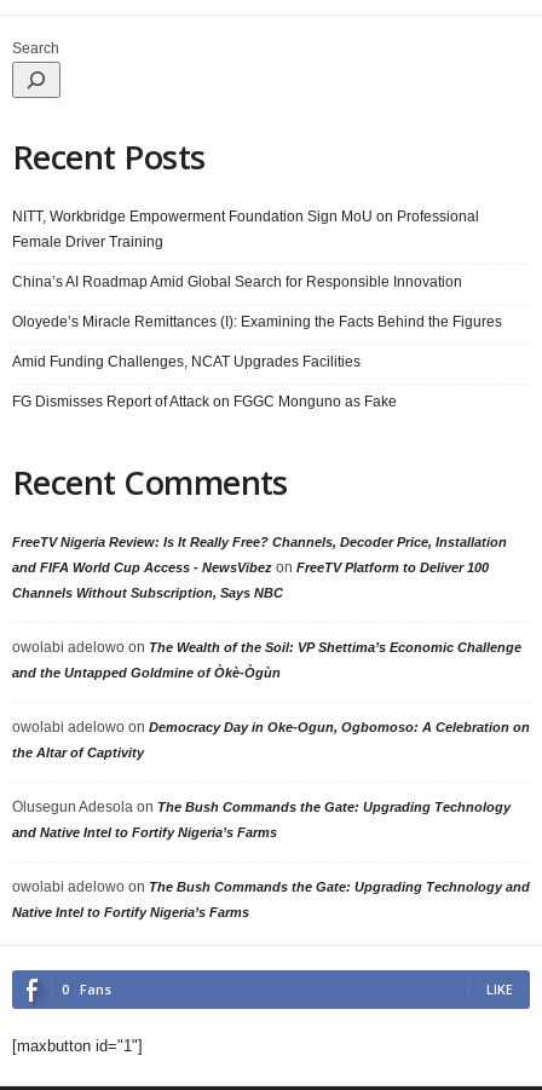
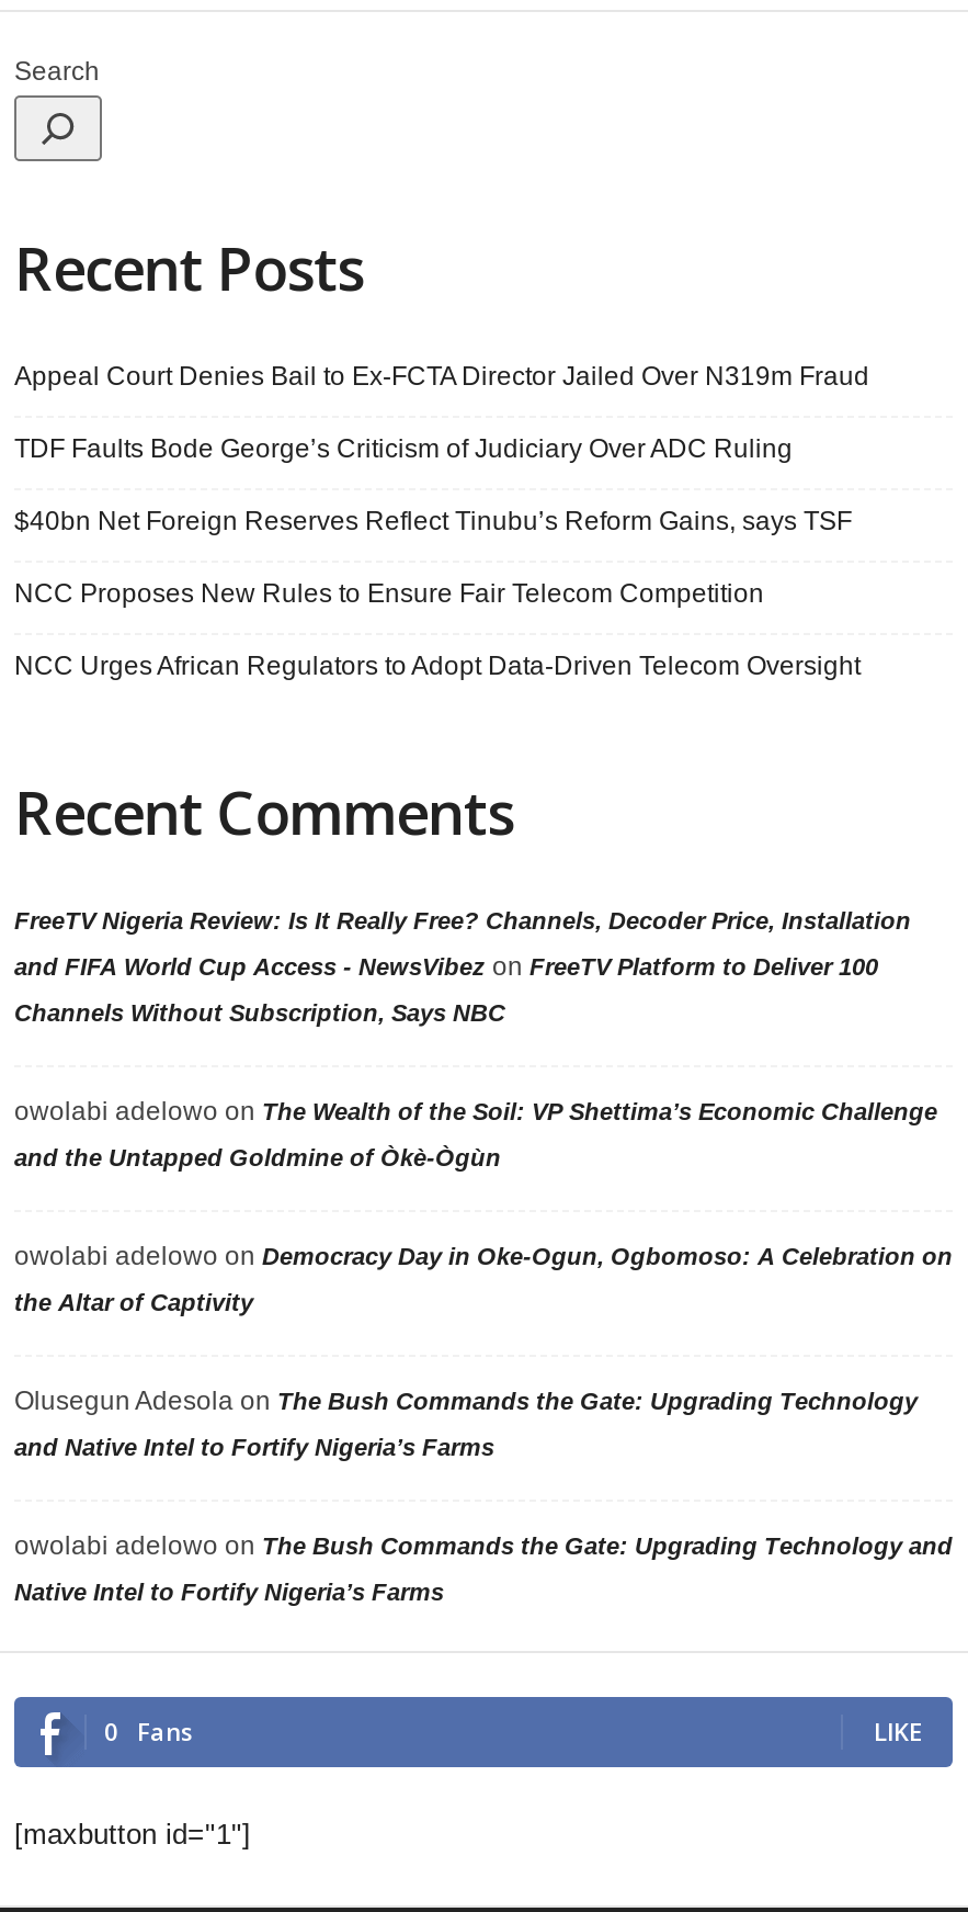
[12,209,502,411] NITT, Workbridge Empowerment Foundation Sign MoU on Professional | Female Driver Training | China’s AI Roadmap Amid Global Search for Responsible Innovation | Oloyede’s Miracle Remittances (I): Examining the Facts Behind the Figures | Amid Funding Challenges, NCAT Upgrades Facilities | FG Dismisses Report of Attack on FGGC Monguno as Fake -> [14,360,869,680] Appeal Court Denies Bail to Ex-FCTA Director Jailed Over N319m Fraud | TDF Faults Bode George’s Criticism of Judiciary Over ADC Ruling | $40bn Net Foreign Reserves Reflect Tinubu’s Reform Gains, says TSF | NCC Proposes New Rules to Ensure Fair Telecom Competition | NCC Urges African Regulators to Adopt Data-Driven Telecom Oversight

